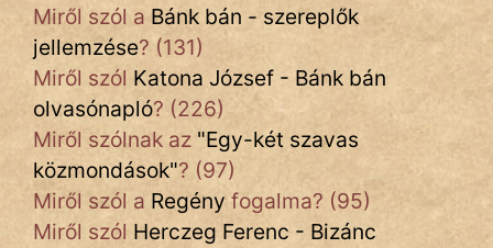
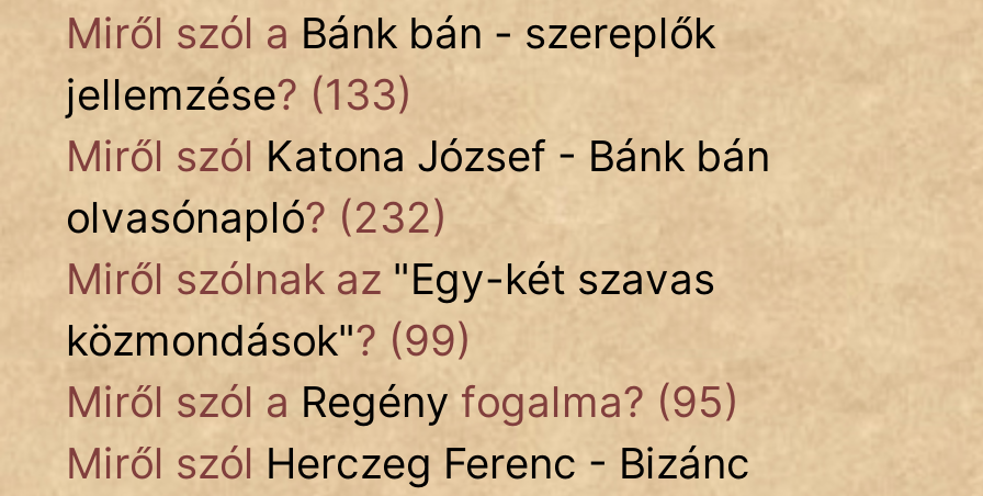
[33,34,204,60] jellemzése? (131) -> [66,68,413,121] jellemzése? (133)
[33,95,224,122] olvasónapló? (226) -> [66,191,448,244] olvasónapló? (232)
[33,157,235,183] közmondások"? (97) -> [66,314,472,367] közmondások"? (99)

